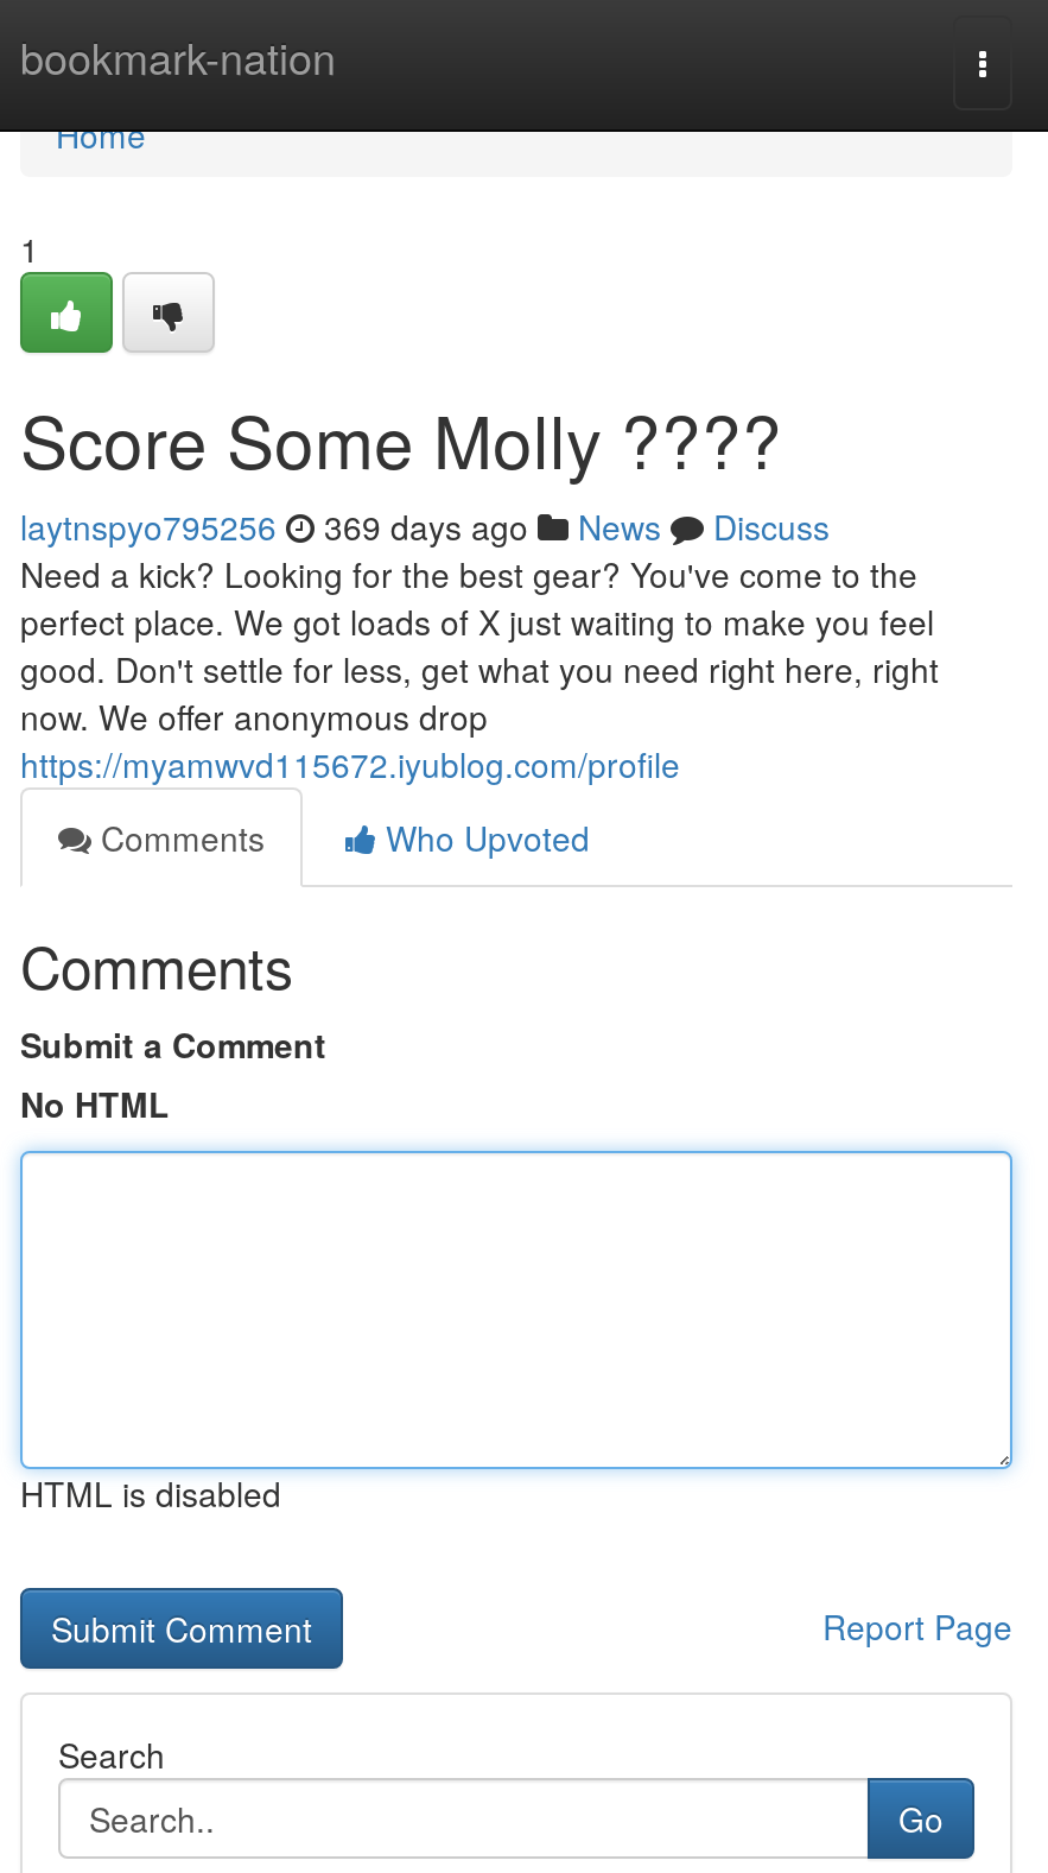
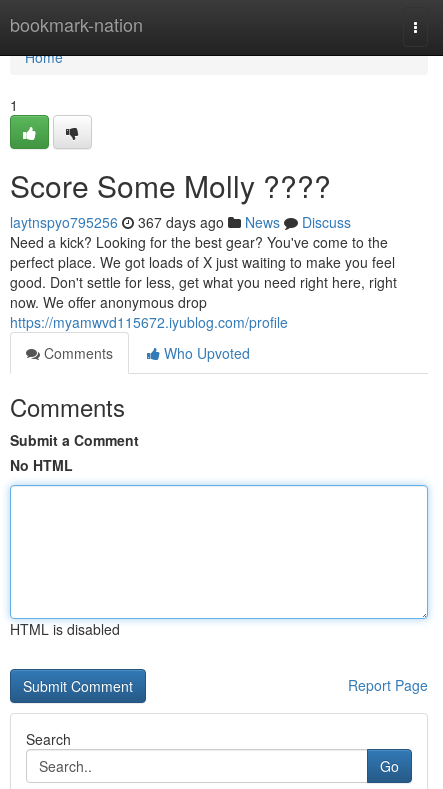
[20,502,830,550] laytnspyo795256 369 days ago News Discuss -> [10,212,351,232] laytnspyo795256 367 days ago News Discuss

